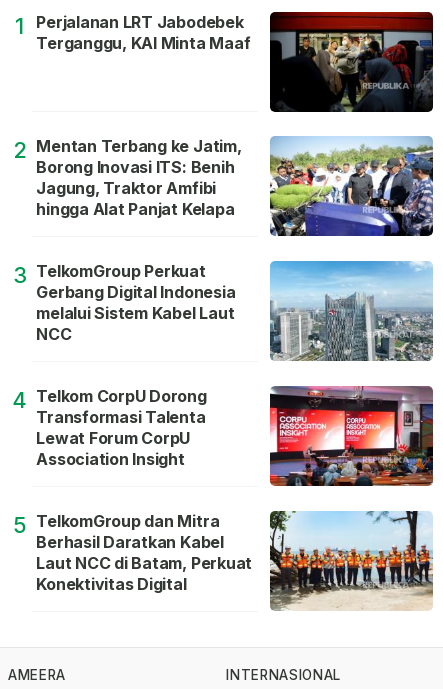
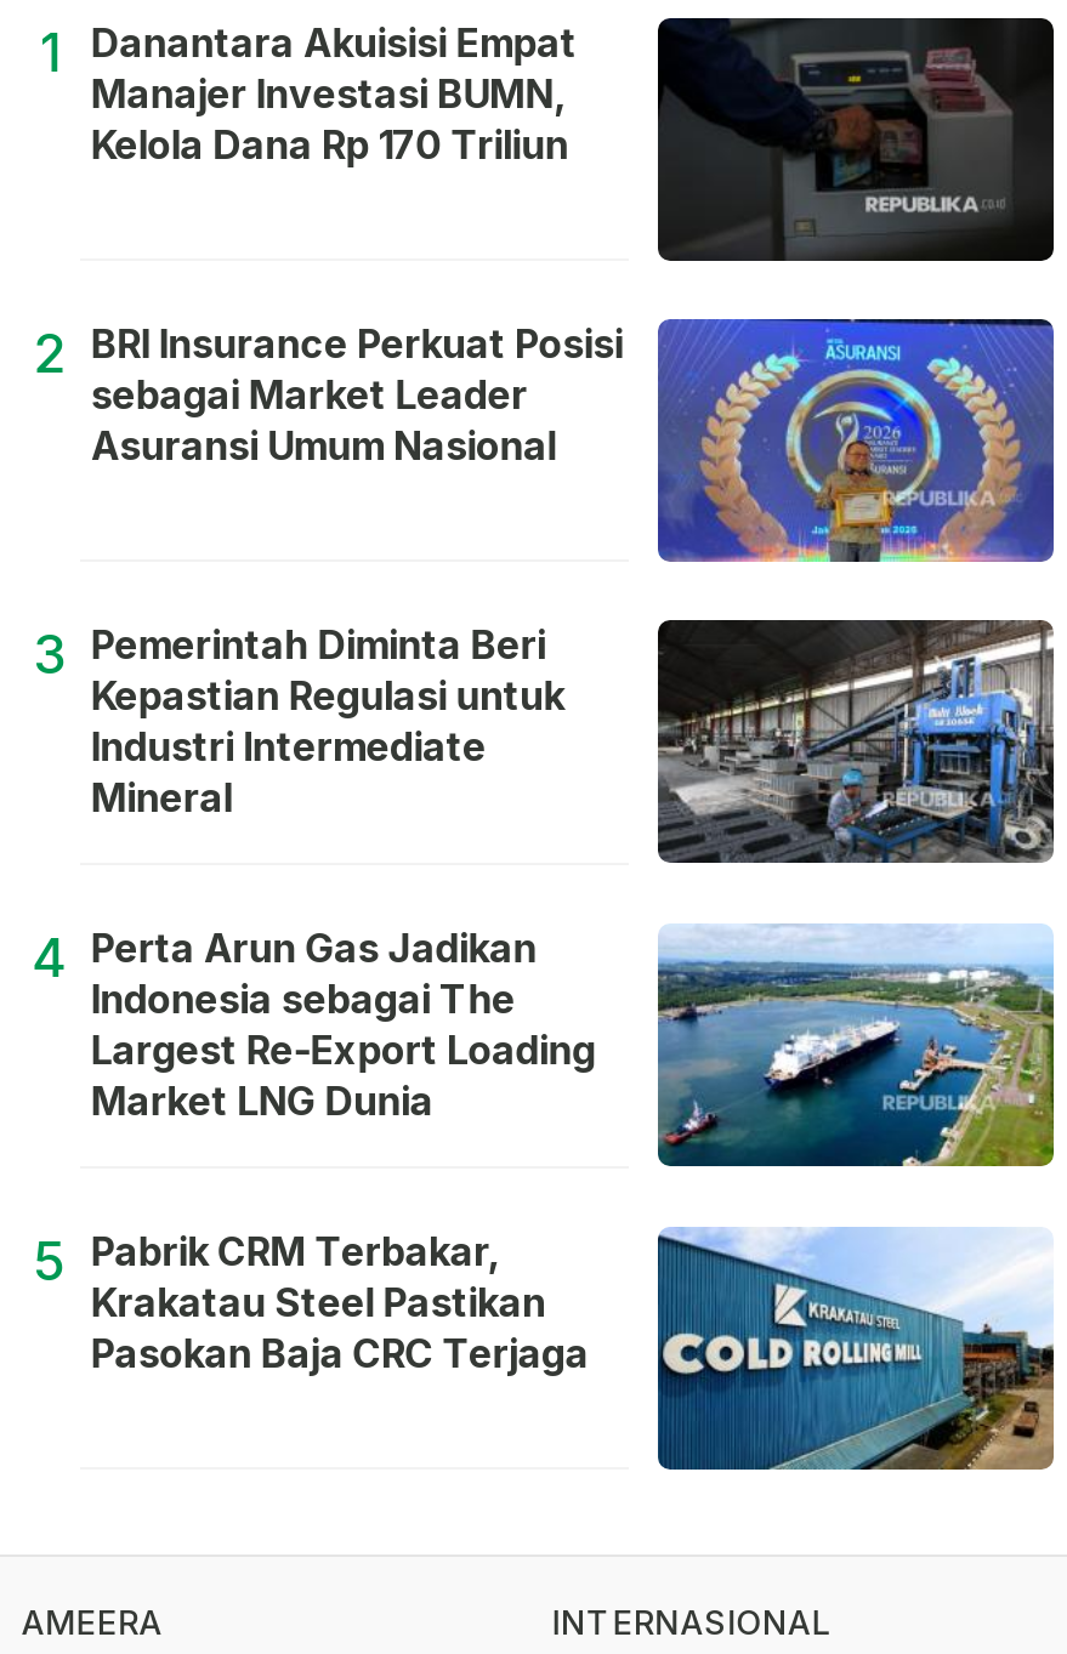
[36,11,433,113] [image] | Perjalanan LRT Jabodebek | Terganggu, KAI Minta Maaf -> [91,16,1054,263] [image] | Danantara Akuisisi Empat | Manajer Investasi BUMN, | Kelola Dana Rp 170 Triliun
[13,136,434,237] [image] | 2 Mentan Terbang ke Jatim, | Borong Inovasi ITS: Benih | Jagung, Traktor Amfibi | hingga Alat Panjat Kelapa -> [33,317,1056,564] [image] | 2 BRI Insurance Perkuat Posisi | sebagai Market Leader | Asuransi Umum Nasional
[13,260,433,361] [image] | 3 TelkomGroup Perkuat | Gerbang Digital Indonesia | melalui Sistem Kabel Laut | NCC -> [33,618,1056,863] [image] | 3 Pemerintah Diminta Beri | Kepastian Regulasi untuk | Industri Intermediate | Mineral
[12,386,207,469] 4 Telkom CorpU Dorong | Transformasi Talenta | Lewat Forum CorpU | Association Insight -> [32,925,596,1126] 4 Perta Arun Gas Jadikan | Indonesia sebagai The | Largest Re-Export Loading | Market LNG Dunia
[269,385,434,487] [image] -> [655,923,1054,1169] [image]
[13,510,433,611] [image] | 5 TelkomGroup dan Mitra | Berhasil Daratkan Kabel | Laut NCC di Batam, Perkuat | Konektivitas Digital -> [33,1227,1054,1472] [image] | 5 Pabrik CRM Terbakar, | Krakatau Steel Pastikan | Pasokan Baja CRC Terjaga

